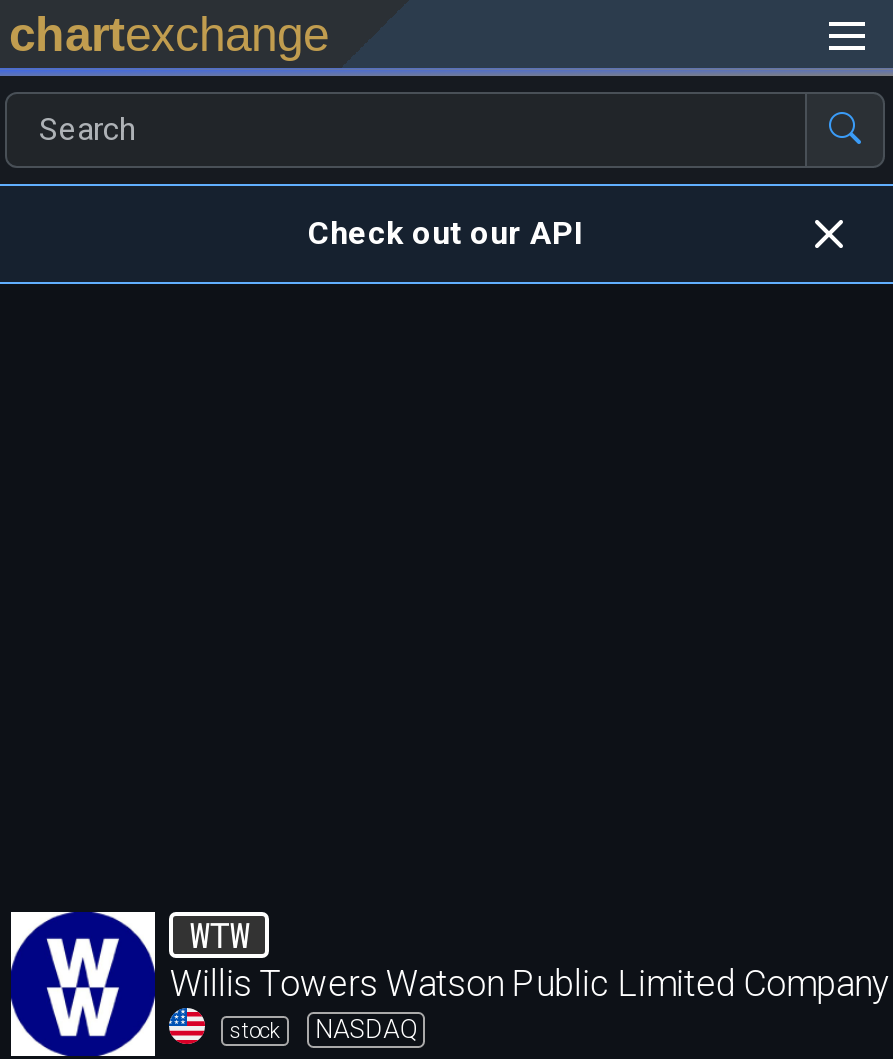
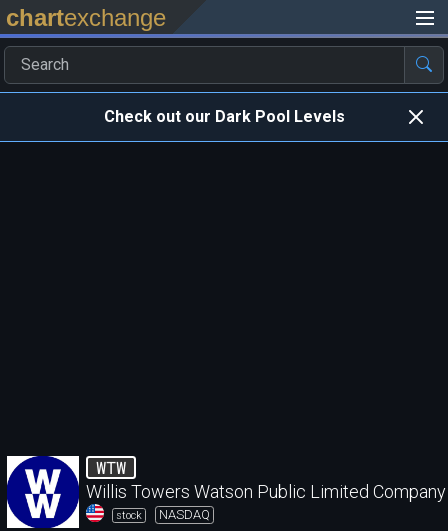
[308,213,582,251] Check out our API -> [103,107,344,126] Check out our Dark Pool Levels

